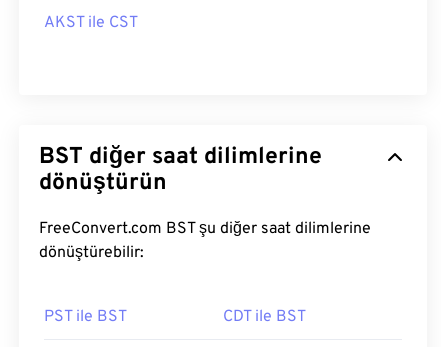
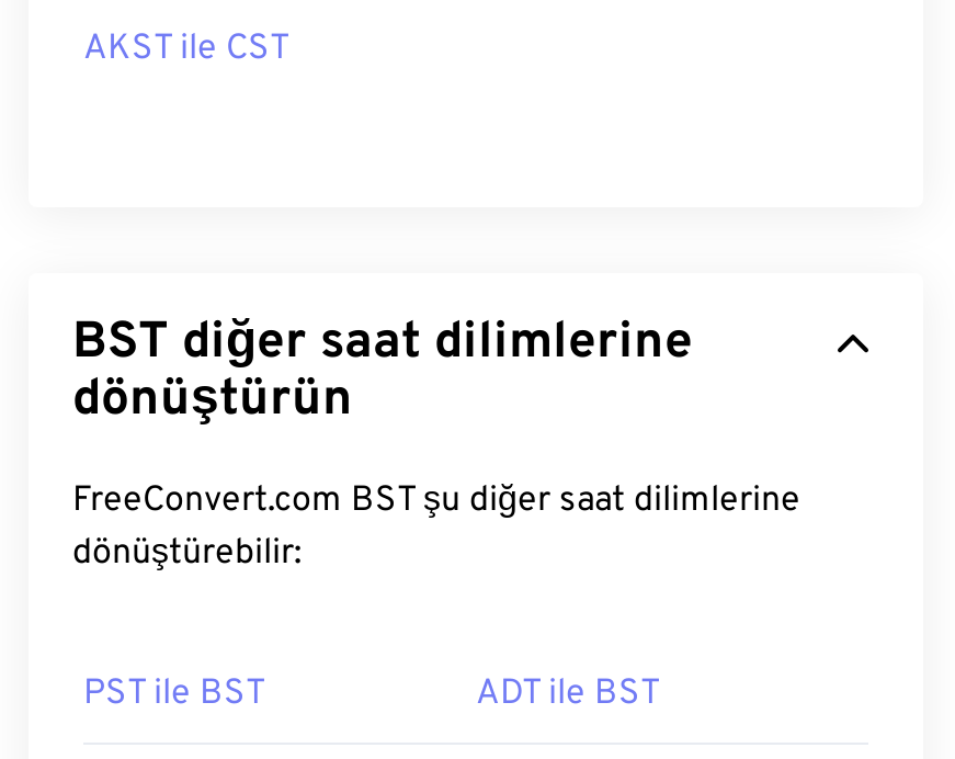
[223,307,306,327] CDT ile BST -> [476,672,660,716] ADT ile BST

